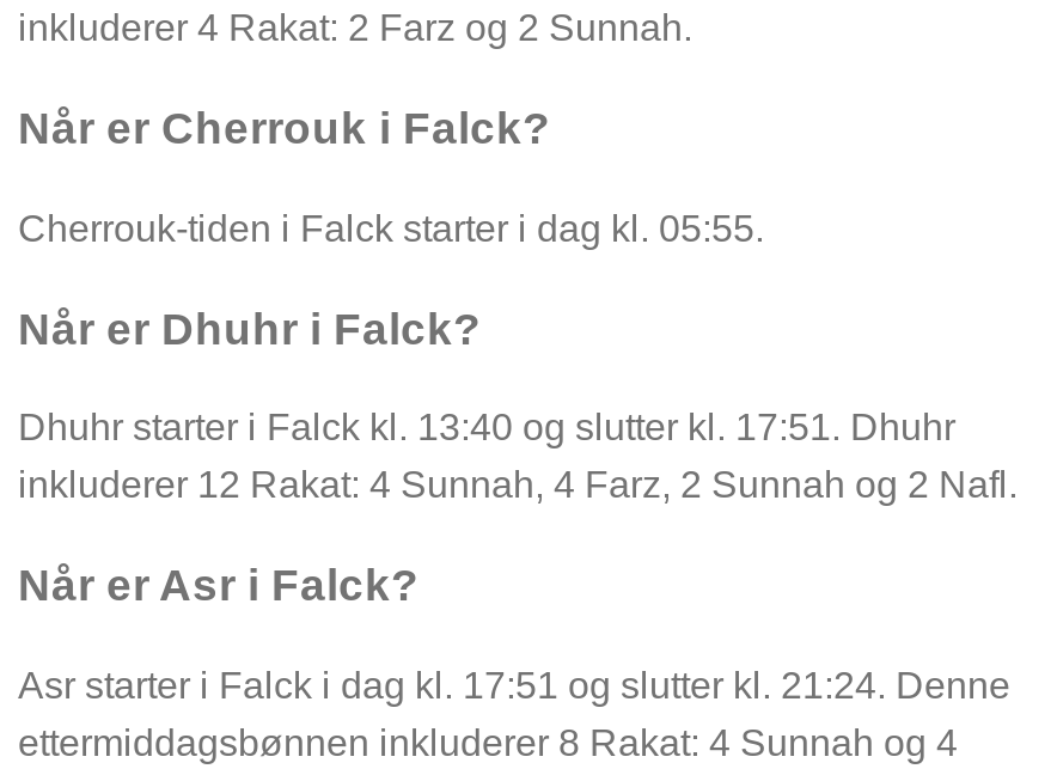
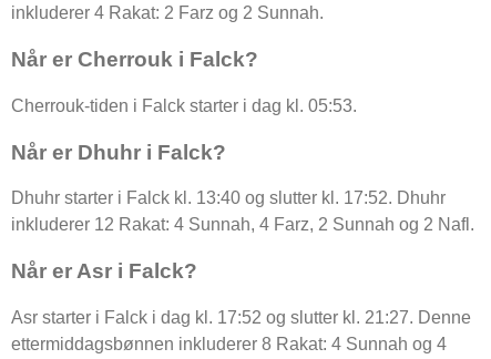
[18,208,764,249] Cherrouk-tiden i Falck starter i dag kl. 05:55. -> [11,96,357,115] Cherrouk-tiden i Falck starter i dag kl. 05:53.
[18,407,955,448] Dhuhr starter i Falck kl. 13:40 og slutter kl. 17:51. Dhuhr -> [11,189,446,208] Dhuhr starter i Falck kl. 13:40 og slutter kl. 17:52. Dhuhr
[18,664,1010,705] Asr starter i Falck i dag kl. 17:51 og slutter kl. 21:24. Denne -> [11,308,471,327] Asr starter i Falck i dag kl. 17:52 og slutter kl. 21:27. Denne

